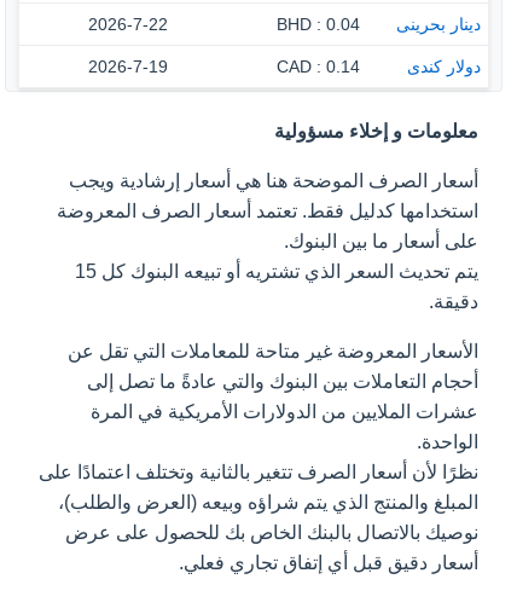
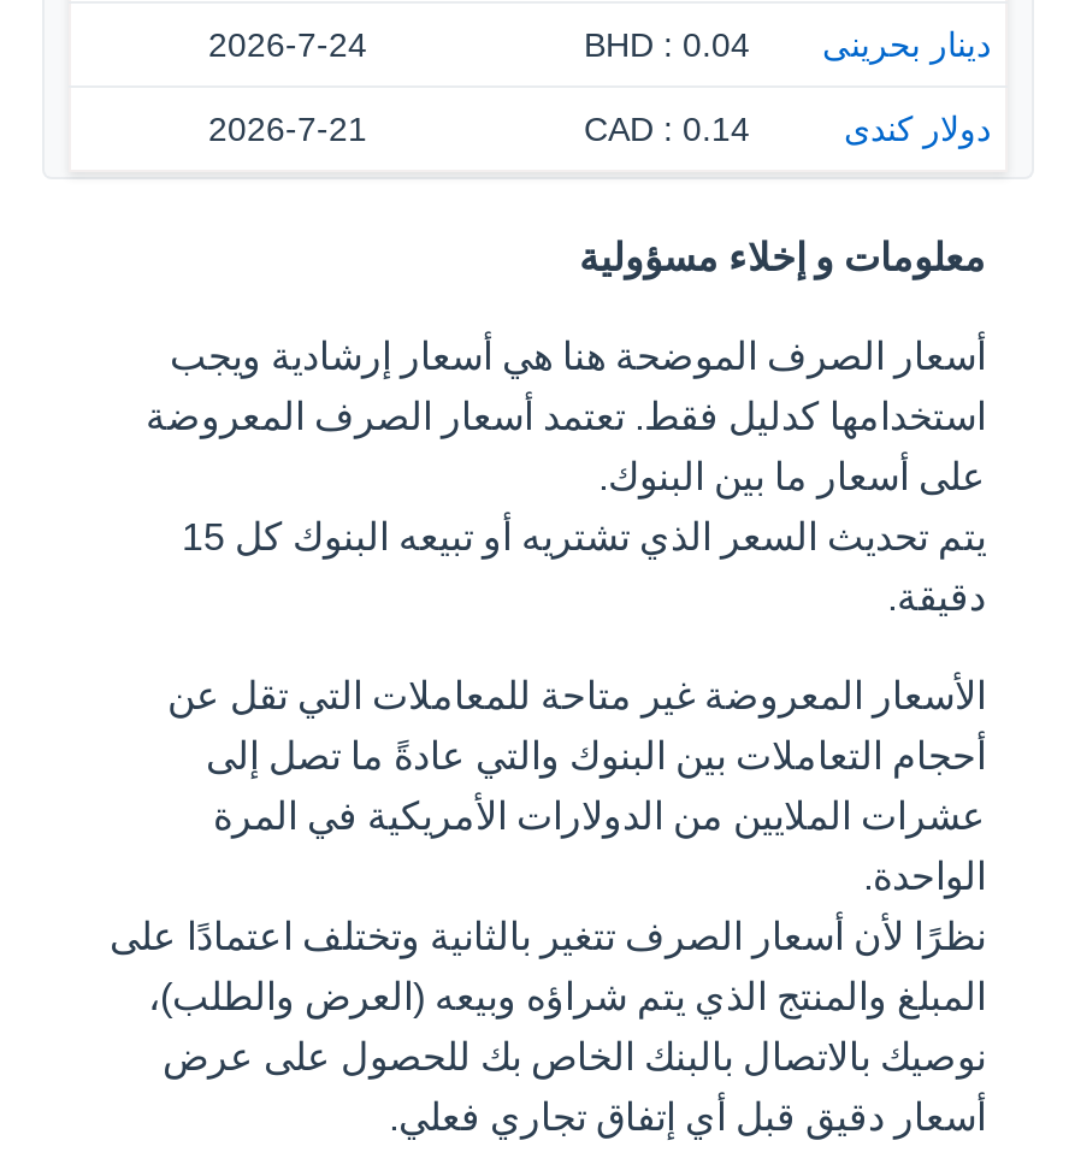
[88,15,168,34] 2026-7-22 -> [208,25,367,64] 2026-7-24
[88,57,168,76] 2026-7-19 -> [208,110,367,148] 2026-7-21

